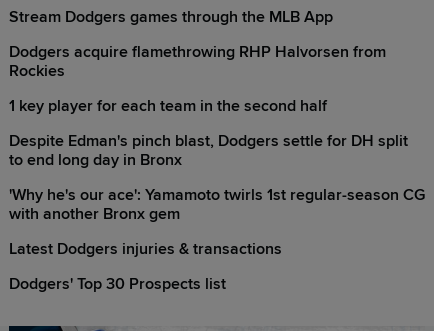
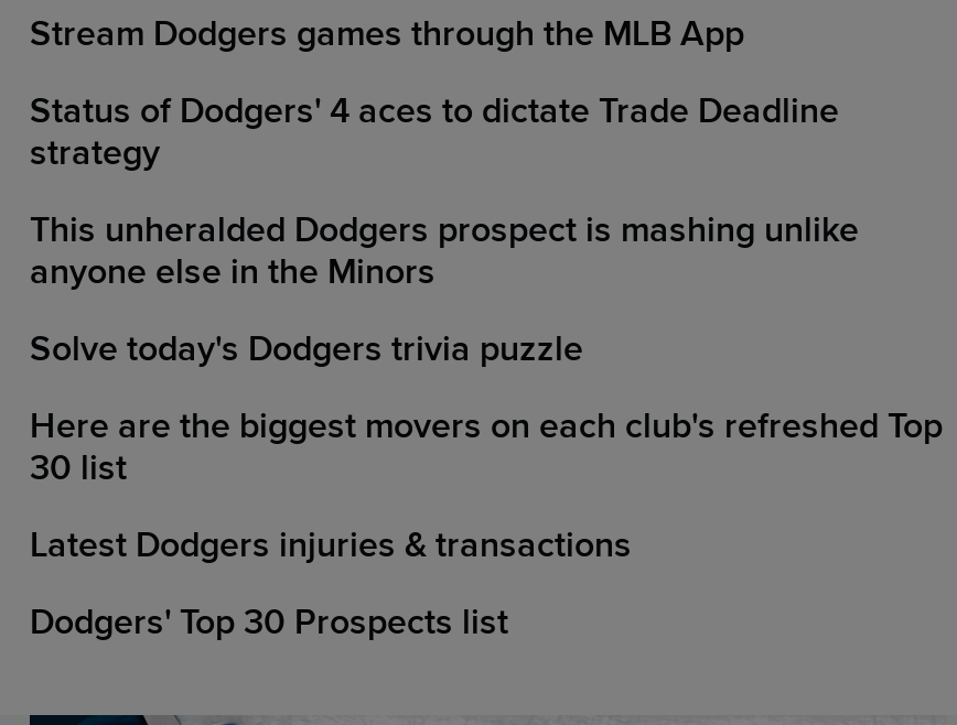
[9,42,386,81] Dodgers acquire flamethrowing RHP Halvorsen from | Rockies -> [30,89,839,175] Status of Dodgers' 4 aces to dictate Trade Deadline | strategy
[9,96,327,116] 1 key player for each team in the second half -> [30,208,859,294] This unheralded Dodgers prospect is mashing unlike | anyone else in the Minors
[9,131,408,170] Despite Edman's pinch blast, Dodgers settle for DH split | to end long day in Bronx -> [30,327,583,371] Solve today's Dodgers trivia puzzle
[9,185,425,224] 'Why he's our ace': Yamamoto twirls 1st regular-season CG | with another Bronx gem -> [30,404,943,490] Here are the biggest movers on each club's refreshed Top | 30 list

